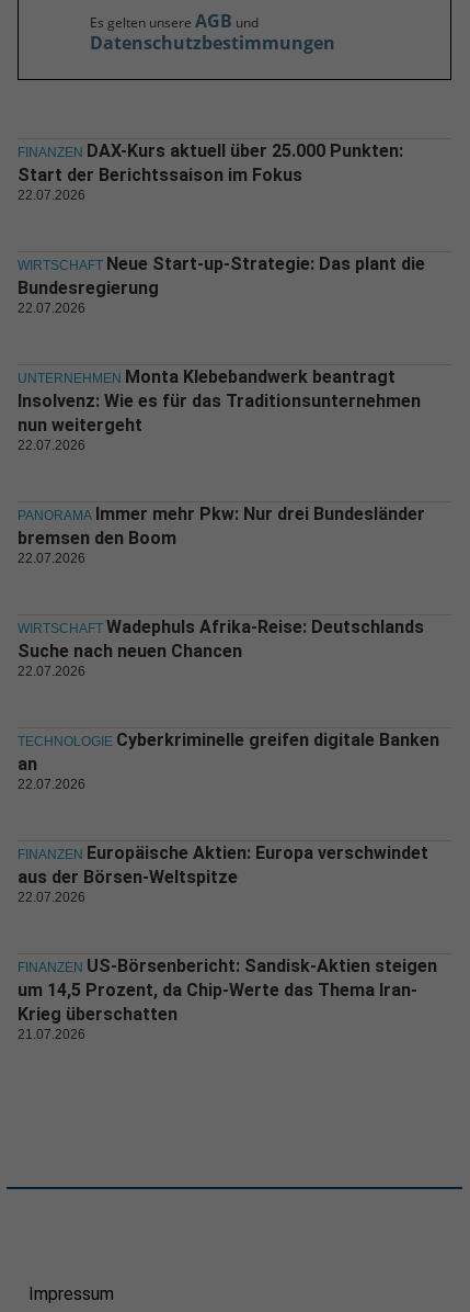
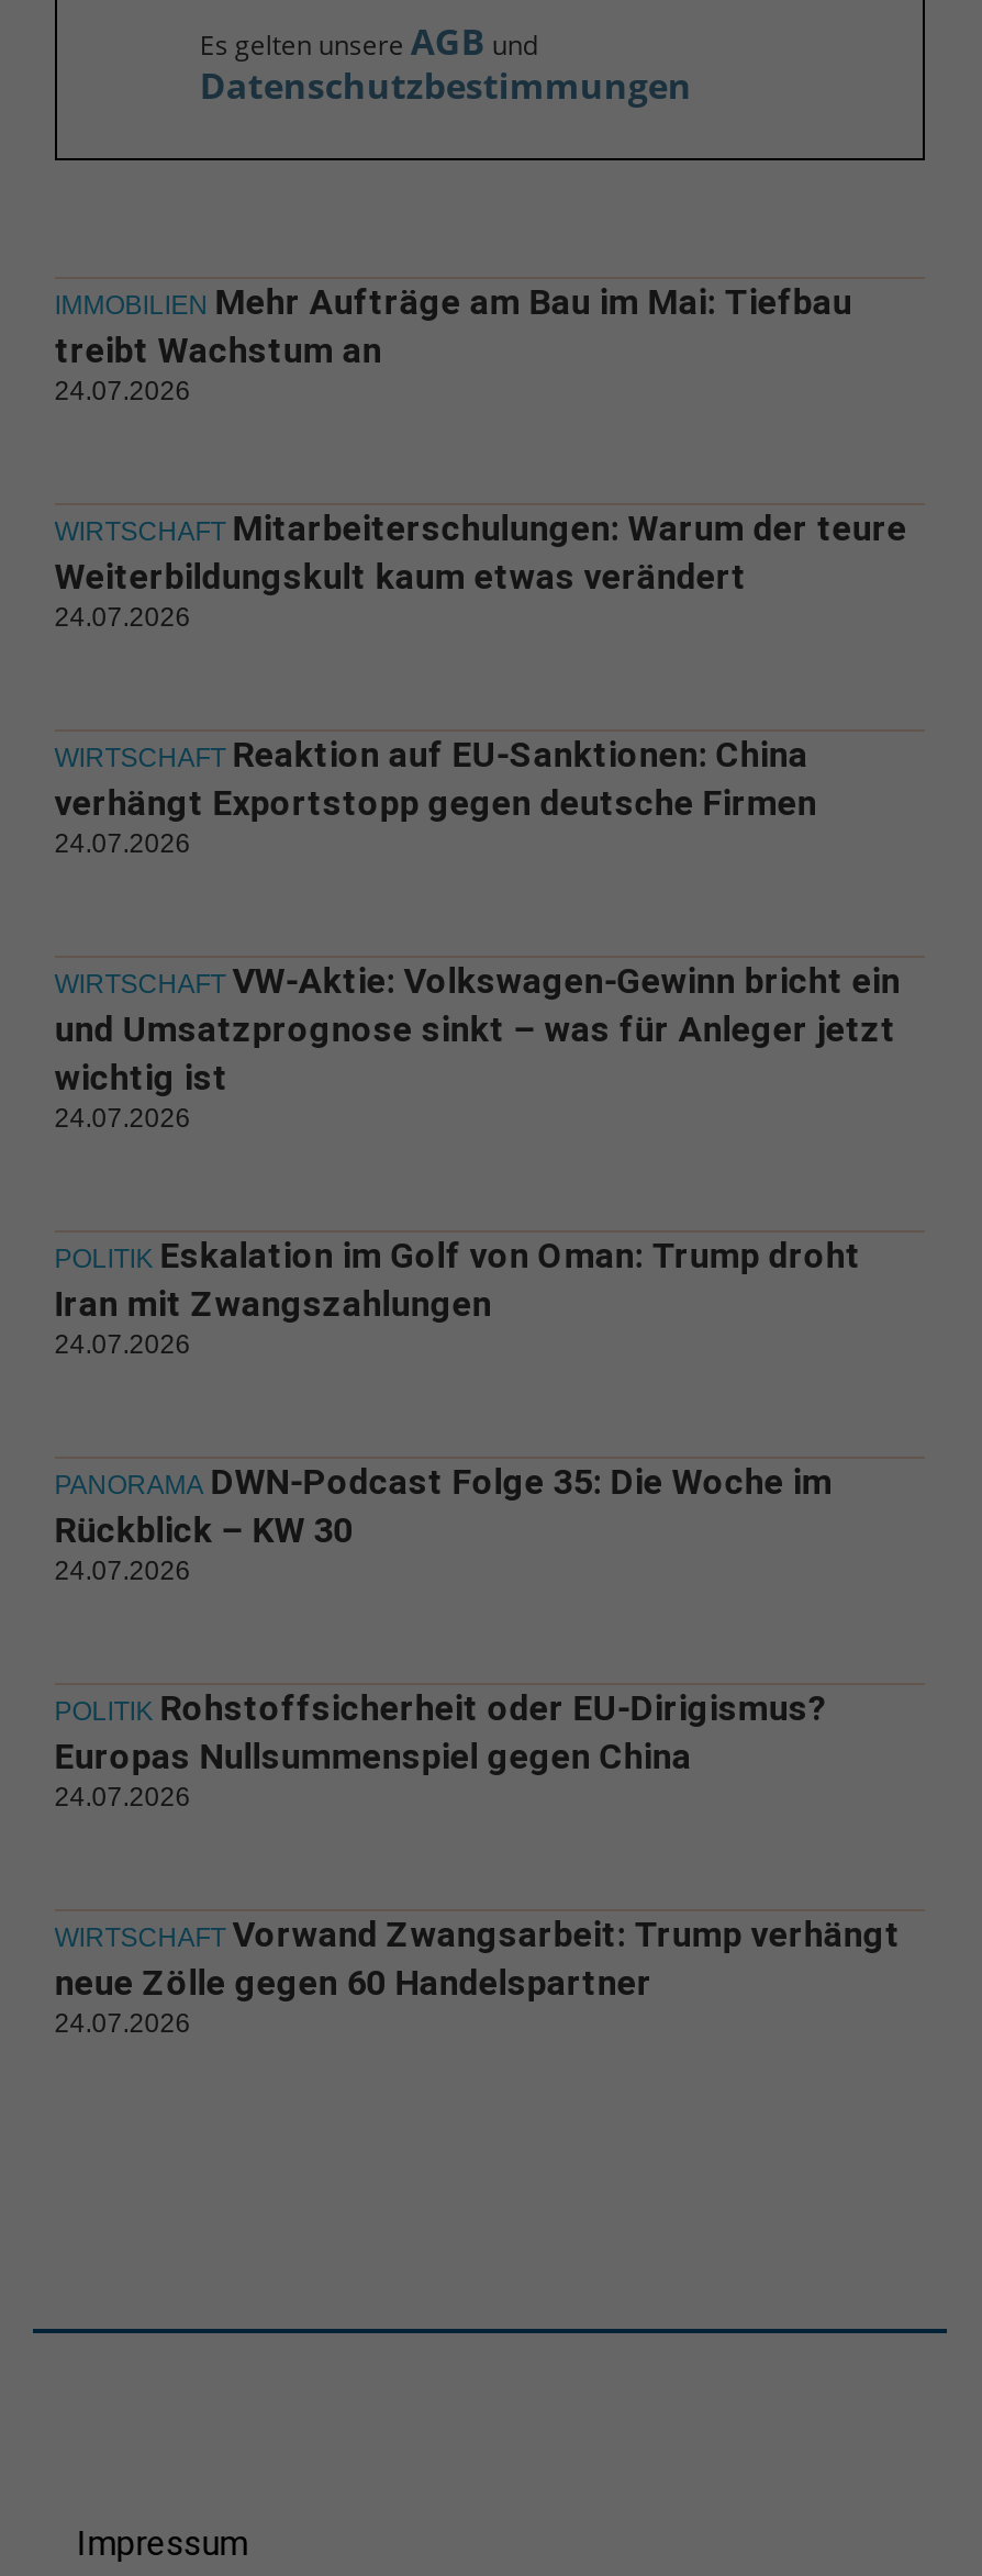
[17,141,403,203] FINANZEN DAX-Kurs aktuell über 25.000 Punkten: | Start der Berichtssaison im Fokus | 22.07.2026 -> [54,282,852,407] IMMOBILIEN Mehr Aufträge am Bau im Mai: Tiefbau | treibt Wachstum an | 24.07.2026
[17,254,425,316] WIRTSCHAFT Neue Start-up-Strategie: Das plant die | Bundesregierung | 22.07.2026 -> [54,508,907,633] WIRTSCHAFT Mitarbeiterschulungen: Warum der teure | Weiterbildungskult kaum etwas verändert | 24.07.2026
[17,367,420,453] UNTERNEHMEN Monta Klebebandwerk beantragt | Insolvenz: Wie es für das Traditionsunternehmen | nun weitergeht | 22.07.2026 -> [54,734,817,859] WIRTSCHAFT Reaktion auf EU-Sanktionen: China | verhängt Exportstopp gegen deutsche Firmen | 24.07.2026
[17,504,425,566] PANORAMA Immer mehr Pkw: Nur drei Bundesländer | bremsen den Boom | 22.07.2026 -> [54,961,900,1134] WIRTSCHAFT VW-Aktie: Volkswagen-Gewinn bricht ein | und Umsatzprognose sinkt – was für Anleger jetzt | wichtig ist | 24.07.2026
[17,617,424,679] WIRTSCHAFT Wadephuls Afrika-Reise: Deutschlands | Suche nach neuen Chancen | 22.07.2026 -> [54,1235,861,1360] POLITIK Eskalation im Golf von Oman: Trump droht | Iran mit Zwangszahlungen | 24.07.2026
[17,730,439,792] TECHNOLOGIE Cyberkriminelle greifen digitale Banken | an | 22.07.2026 -> [54,1461,832,1587] PANORAMA DWN-Podcast Folge 35: Die Woche im | Rückblick – KW 30 | 24.07.2026
[17,843,428,905] FINANZEN Europäische Aktien: Europa verschwindet | aus der Börsen-Weltspitze | 22.07.2026 -> [54,1688,828,1813] POLITIK Rohstoffsicherheit oder EU-Dirigismus? | Europas Nullsummenspiel gegen China | 24.07.2026
[17,956,437,1042] FINANZEN US-Börsenbericht: Sandisk-Aktien steigen | um 14,5 Prozent, da Chip-Werte das Thema Iran- | Krieg überschatten | 21.07.2026 -> [54,1914,900,2039] WIRTSCHAFT Vorwand Zwangsarbeit: Trump verhängt | neue Zölle gegen 60 Handelspartner | 24.07.2026

